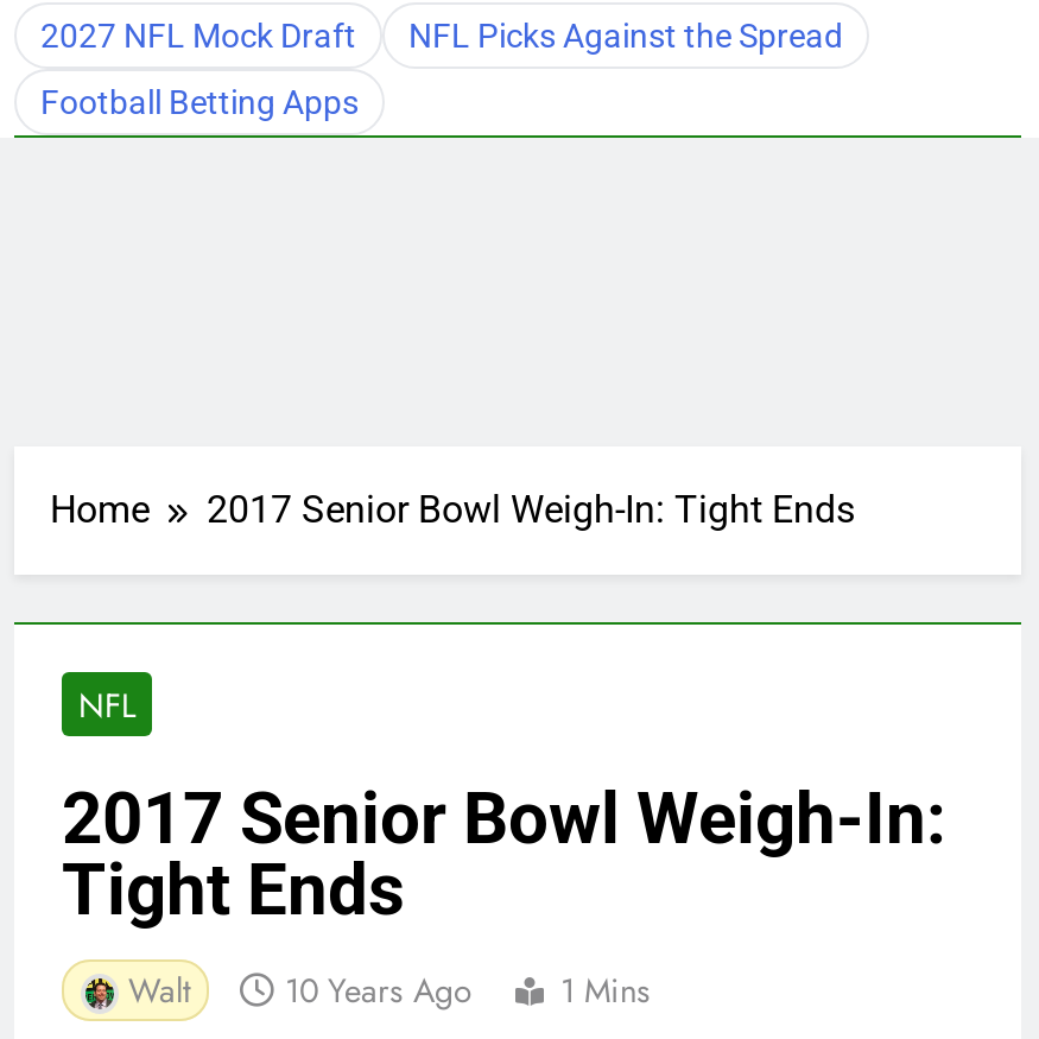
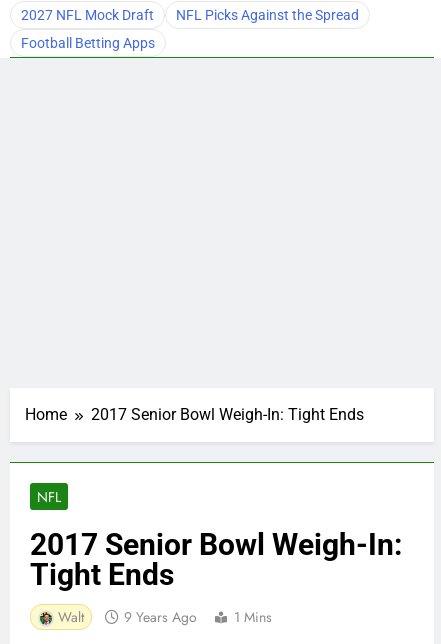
[119,966,651,1013] Walt 10 Years Ago 1 Mins -> [54,607,272,627] Walt 9 Years Ago 1 Mins

